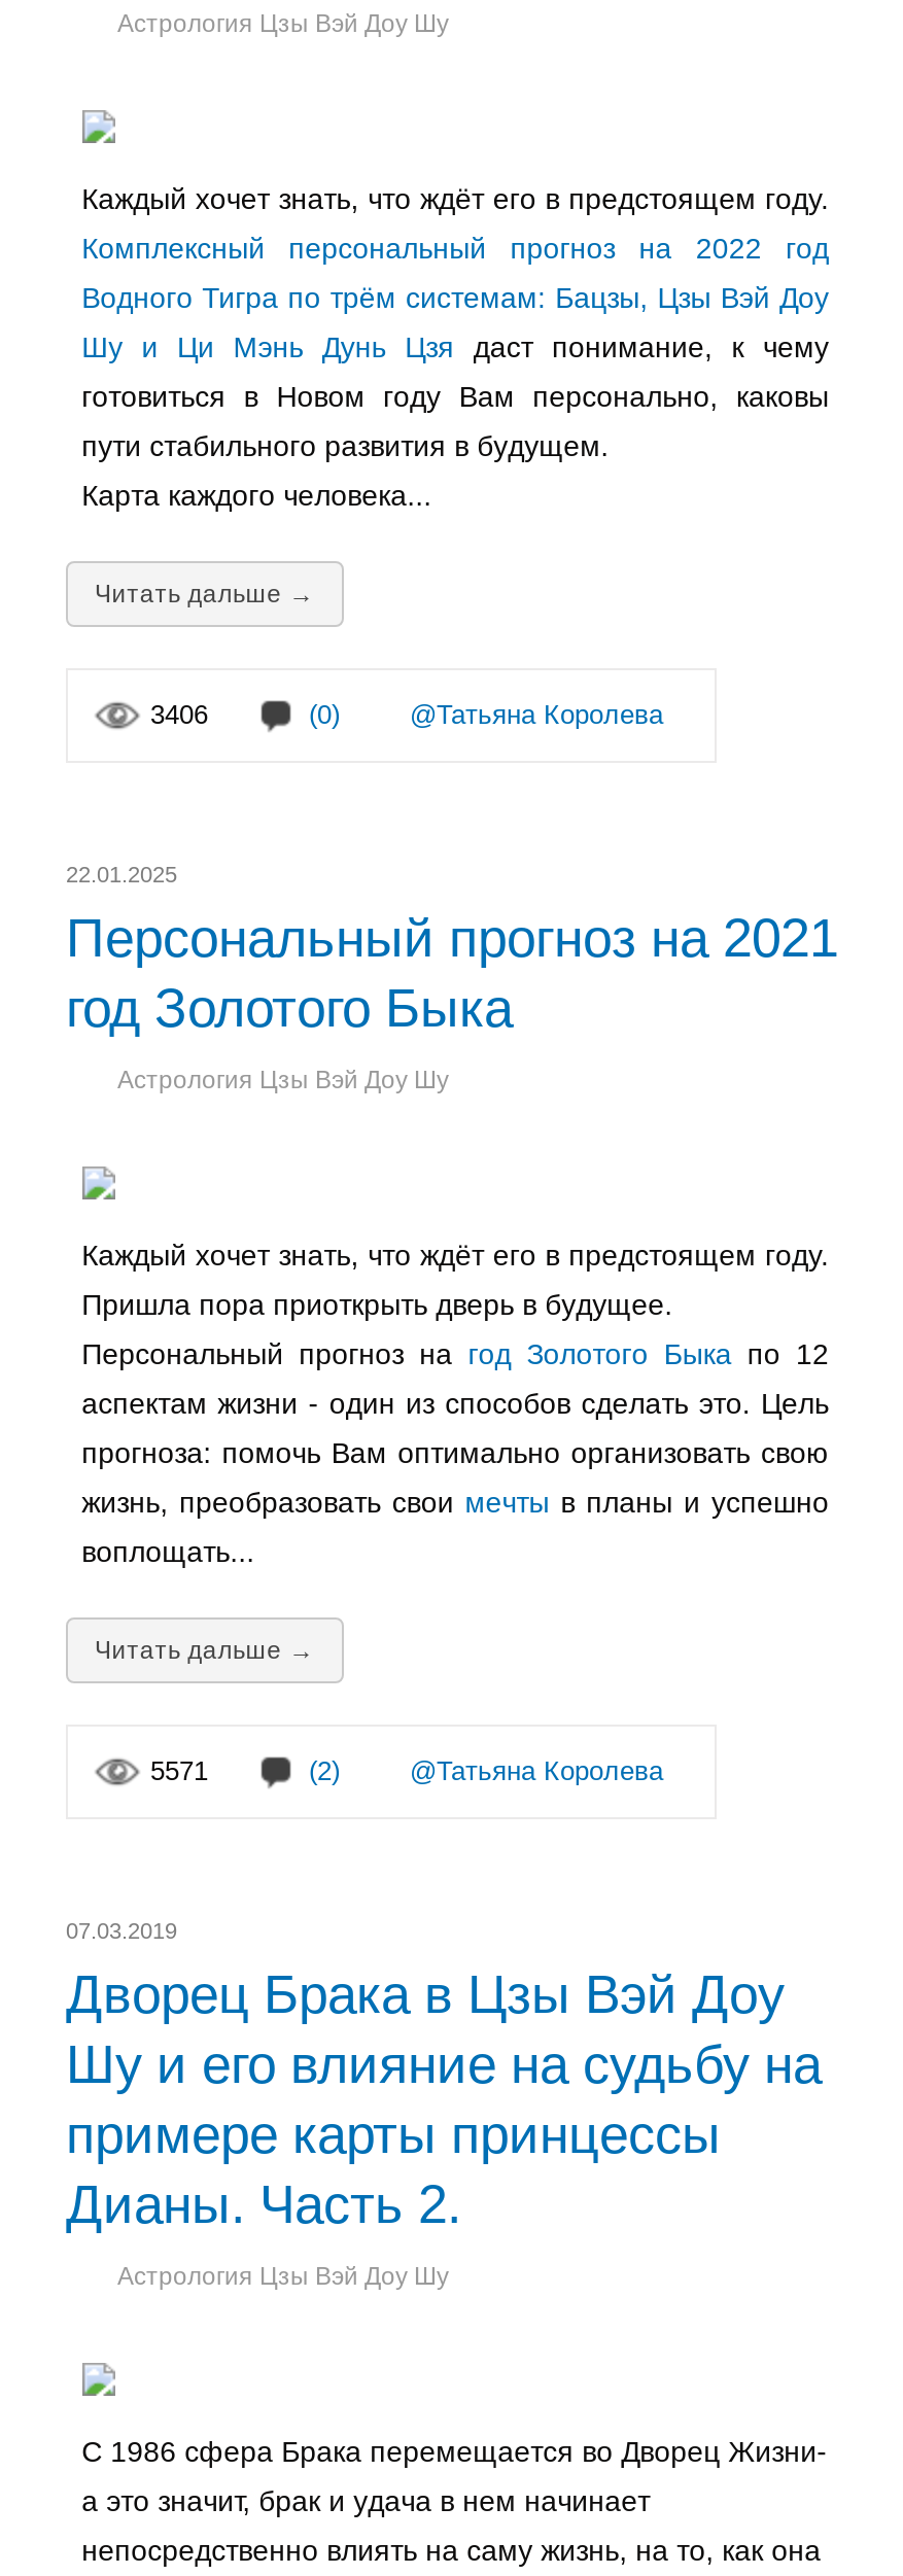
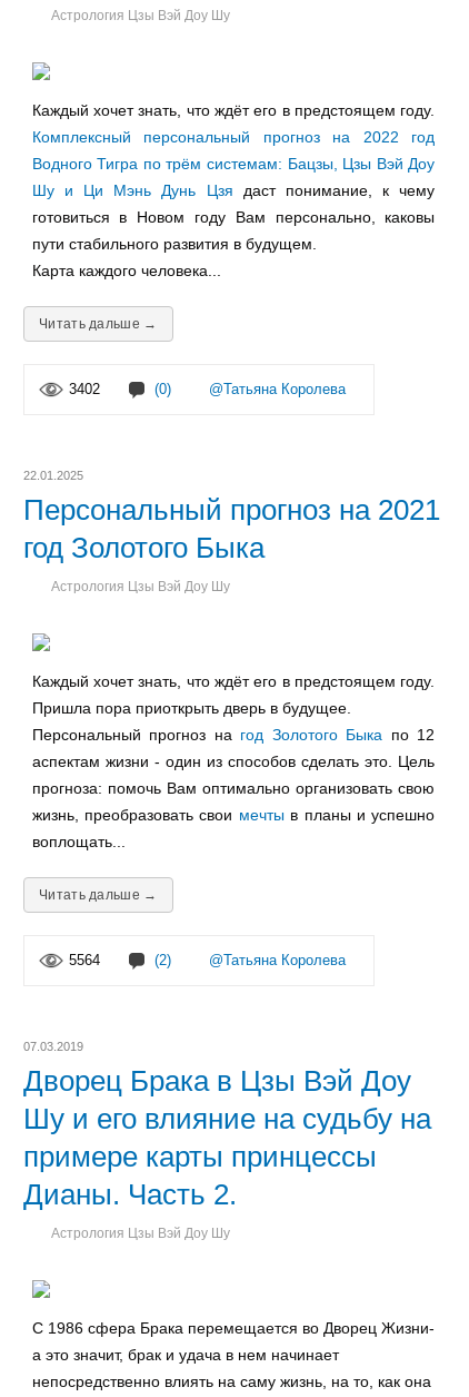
[150,699,208,730] 3406 -> [69,381,100,397] 3402
[150,1755,208,1786] 5571 -> [69,952,100,968] 5564

